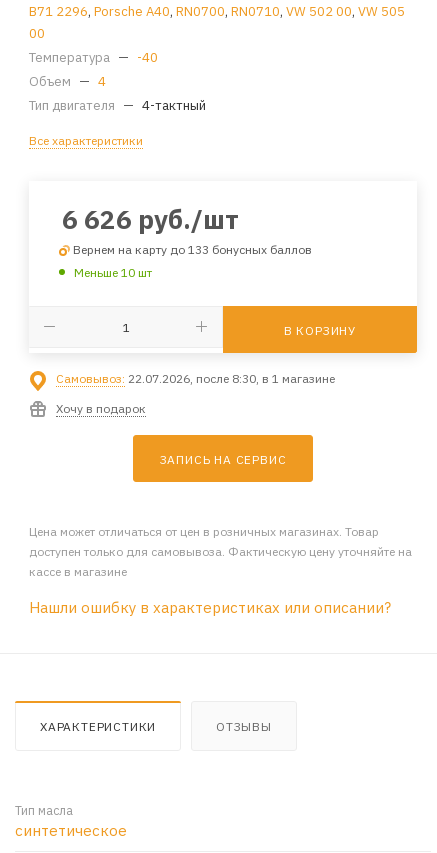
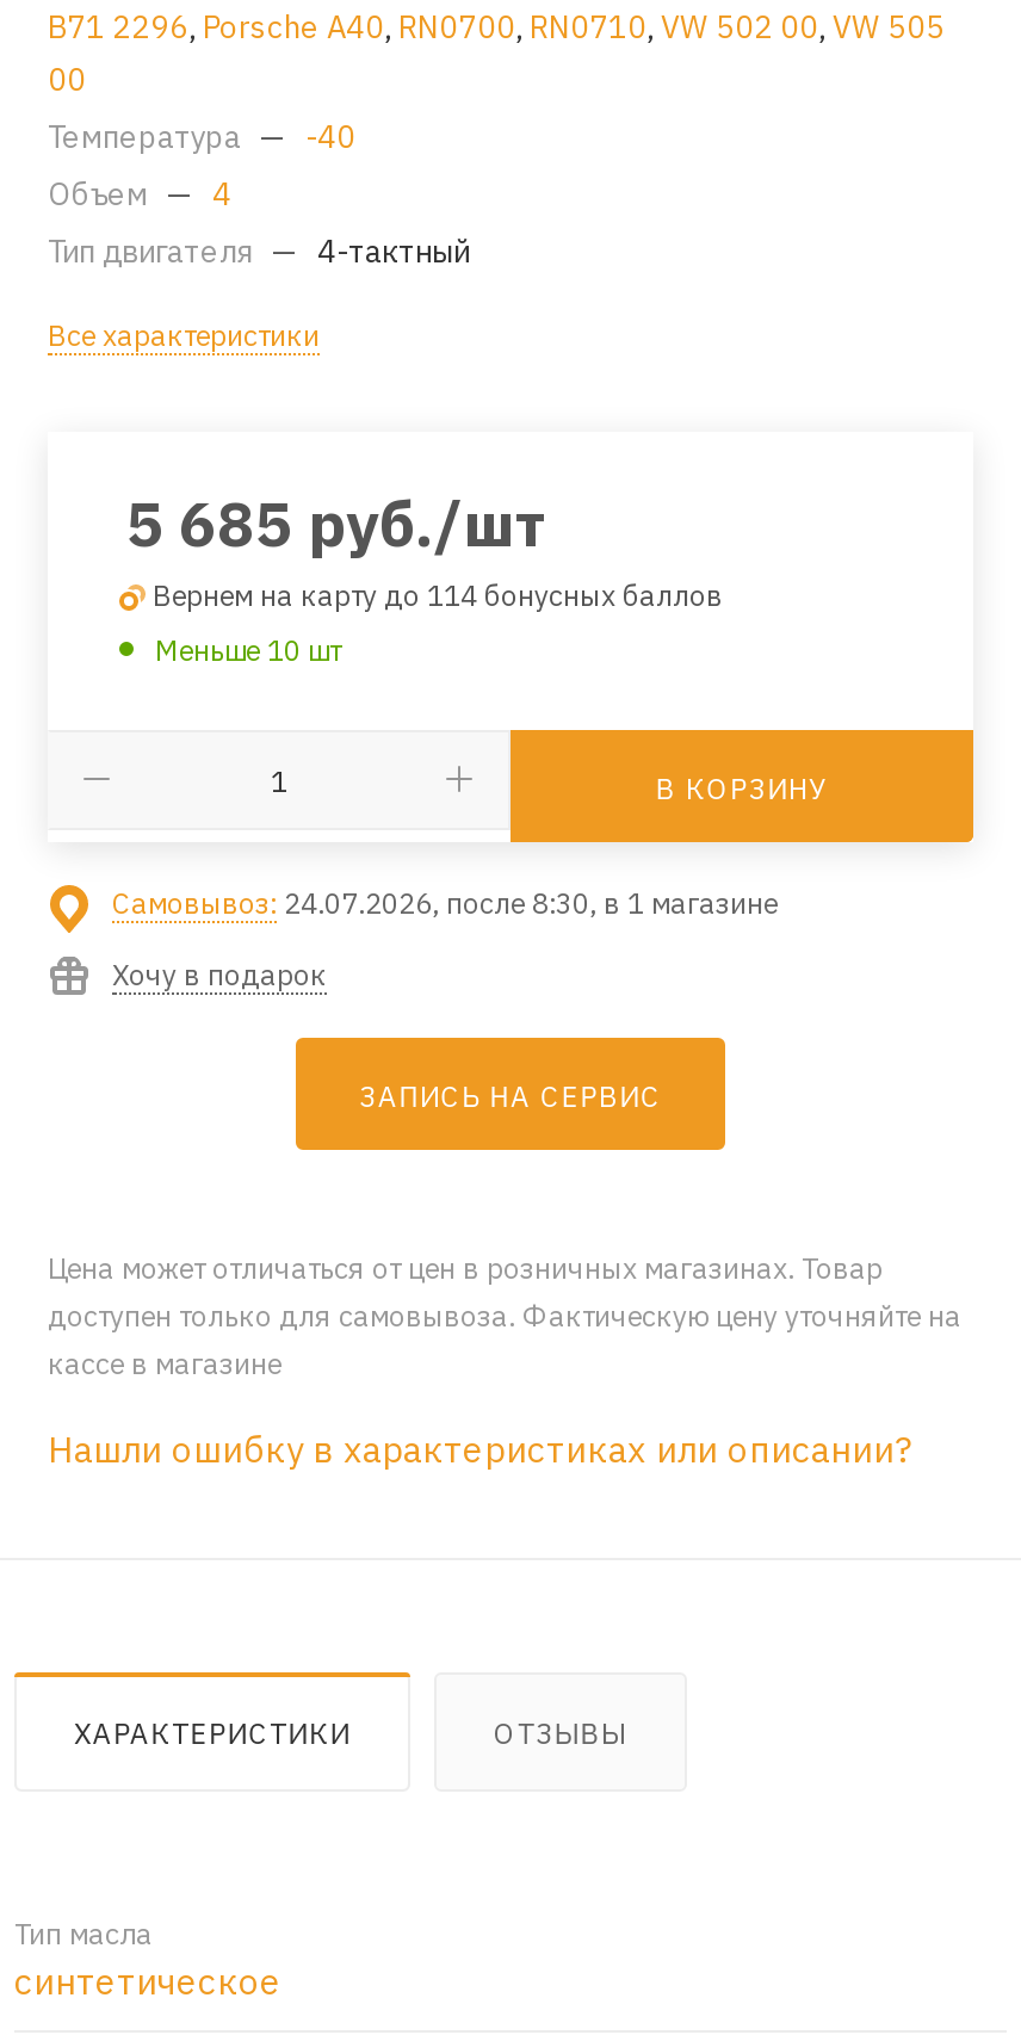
[62,202,239,236] 6 626 руб./шт -> [126,482,549,563] 5 685 руб./шт
[73,242,312,257] Вернем на карту до 133 бонусных баллов -> [153,578,723,613] Вернем на карту до 114 бонусных баллов
[56,371,335,386] Самовывоз: 22.07.2026, после 8:30, в 1 магазине -> [112,885,778,920] Самовывоз: 24.07.2026, после 8:30, в 1 магазине

